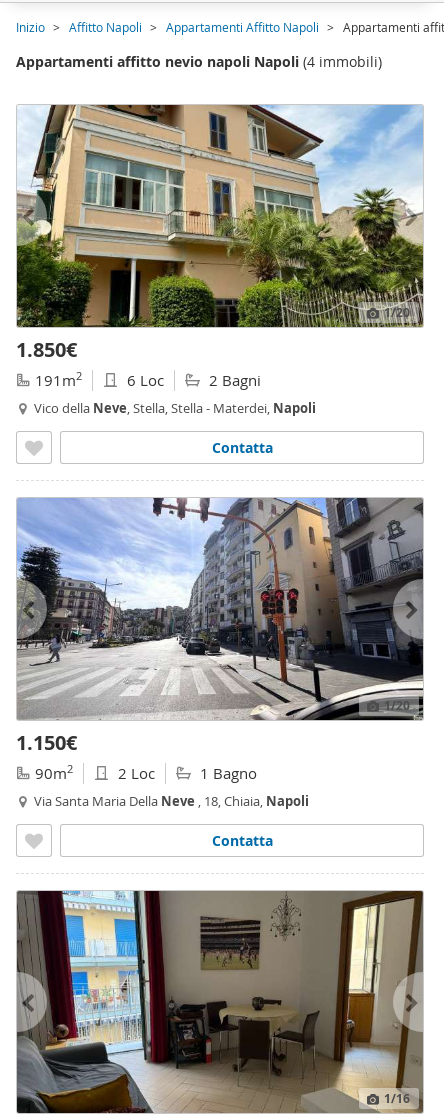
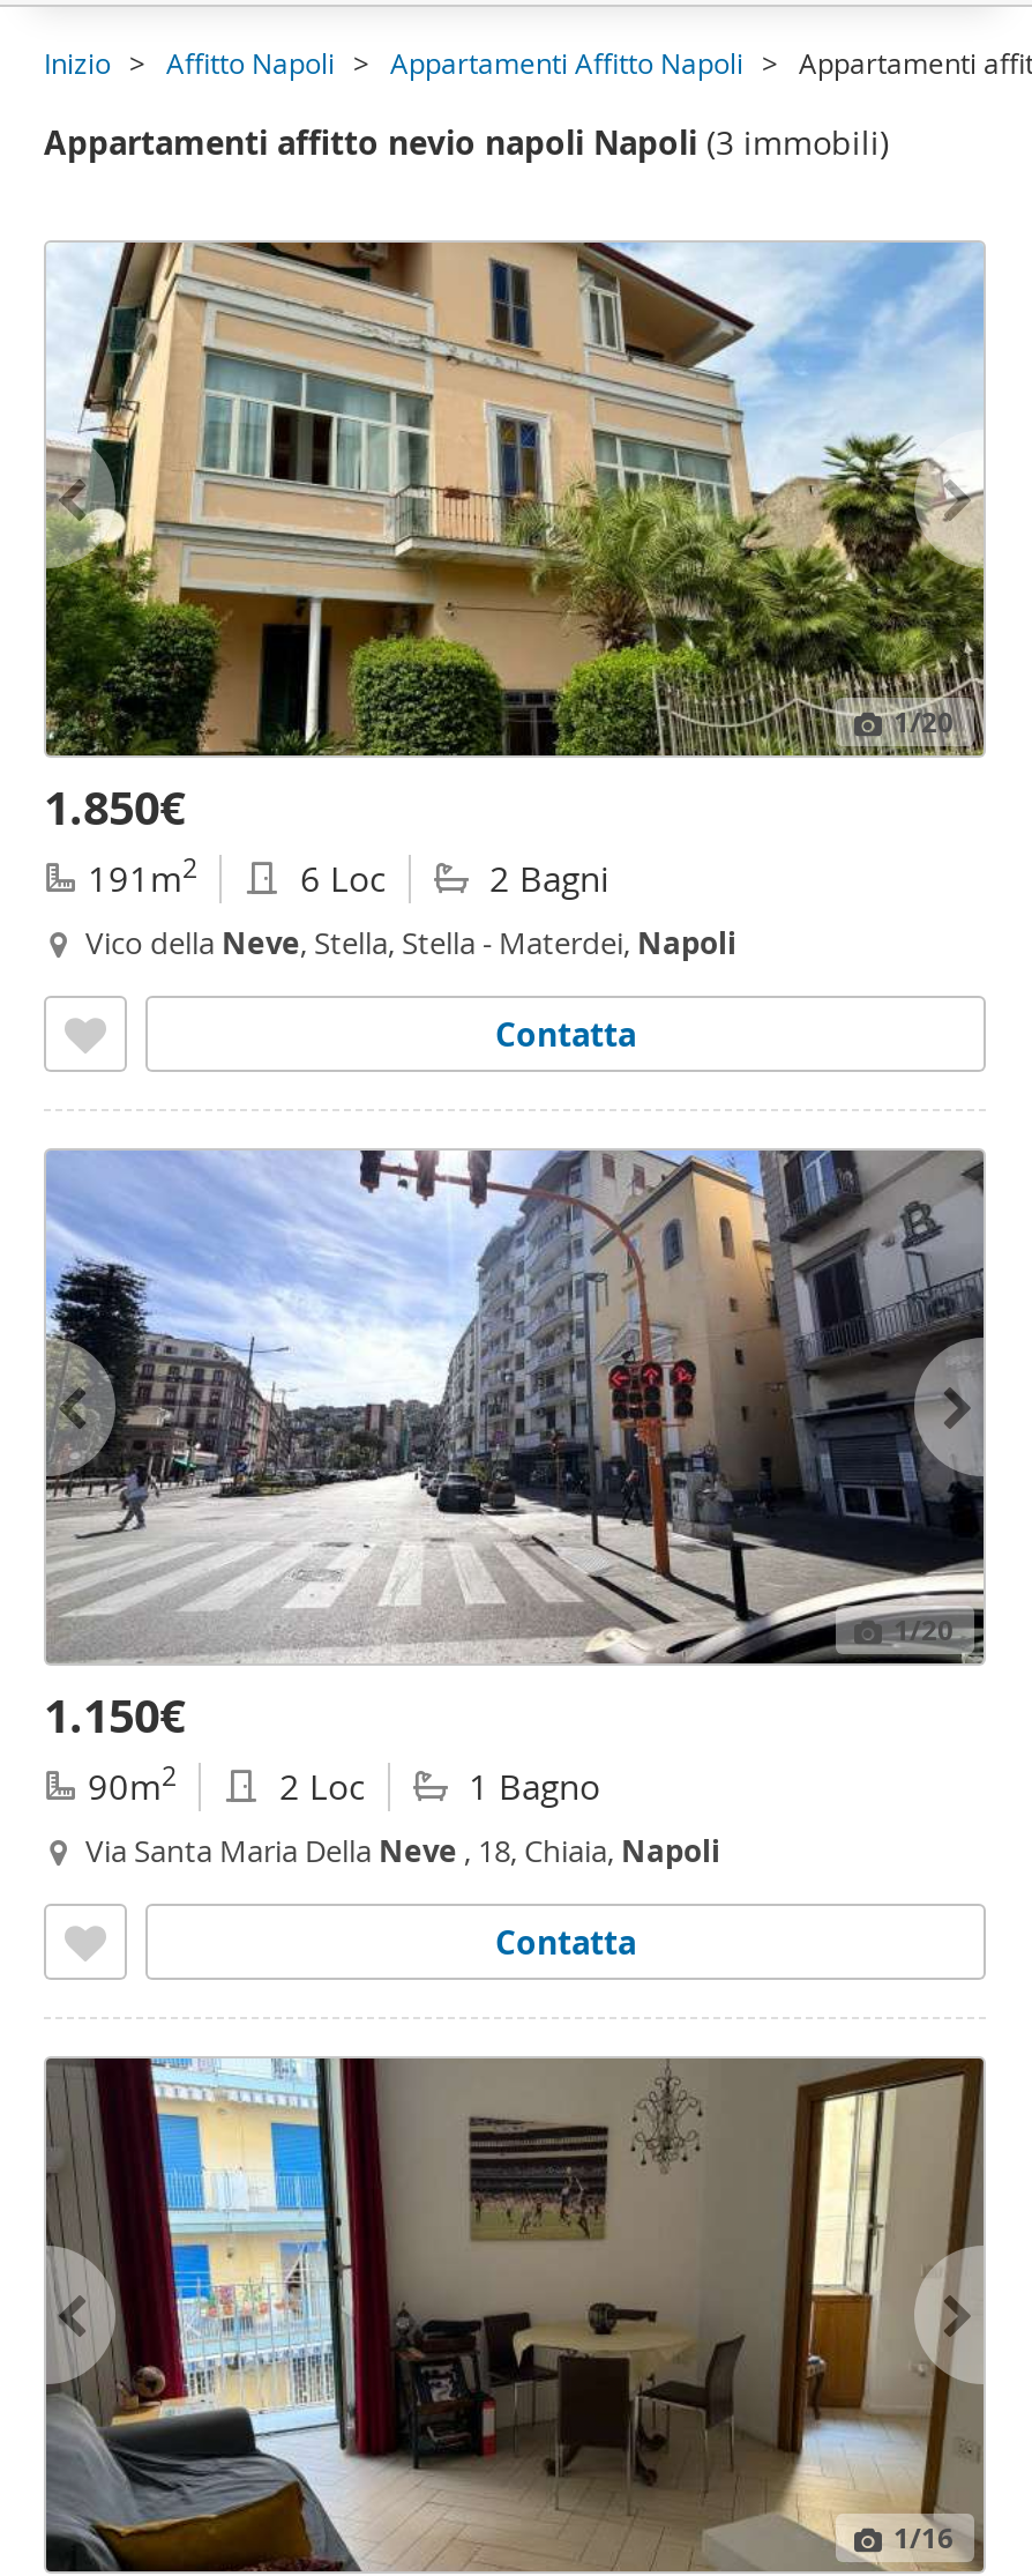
[16,52,382,71] Appartamenti affitto nevio napoli Napoli (4 immobili) -> [44,120,889,164] Appartamenti affitto nevio napoli Napoli (3 immobili)

